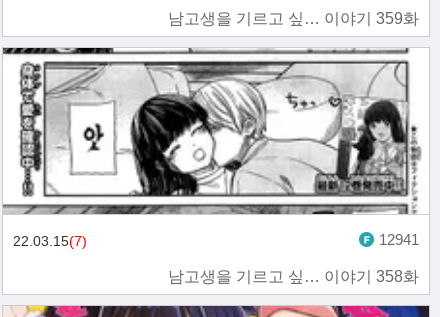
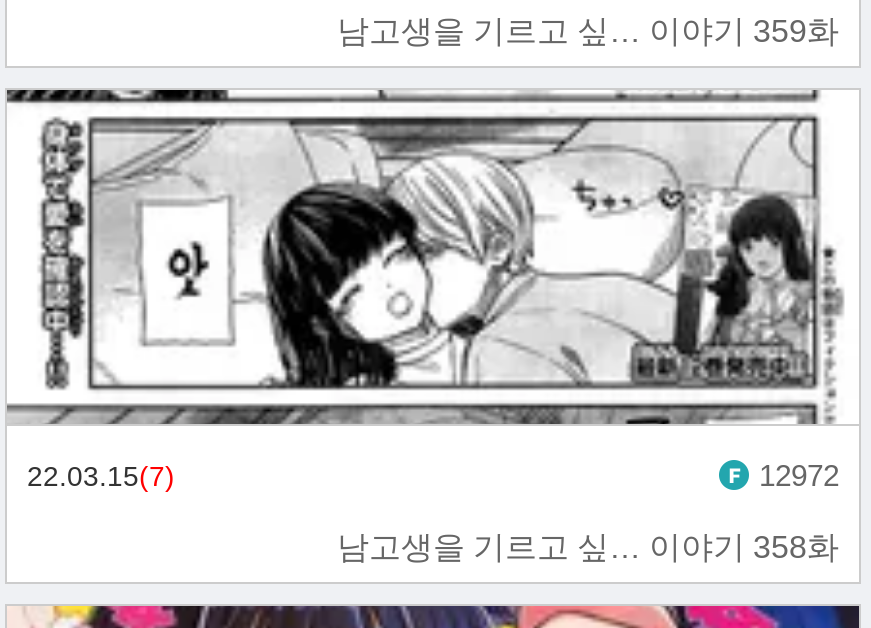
[379,231,419,248] 12941 -> [759,457,839,491] 12972

